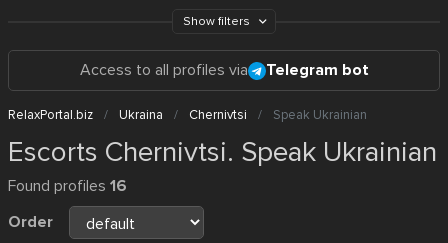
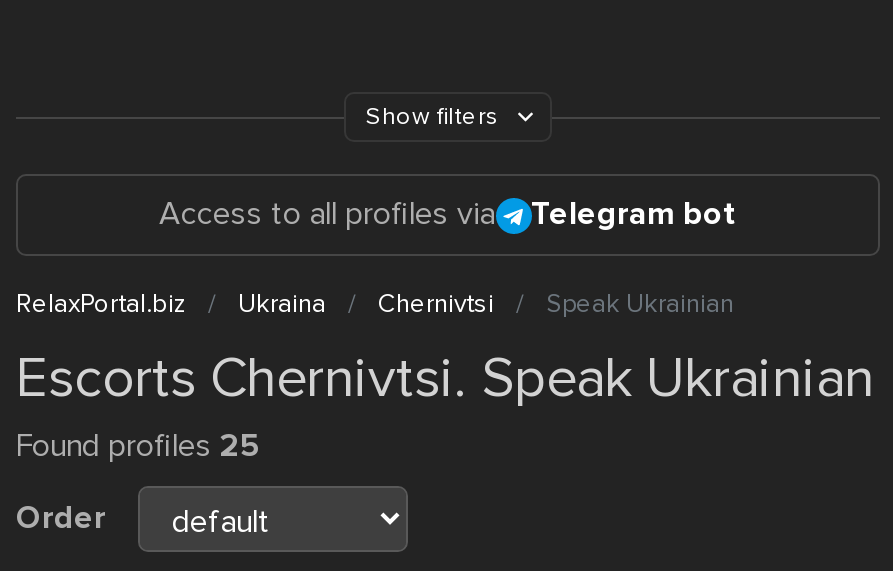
[8,176,127,196] Found profiles 16 -> [16,426,260,466] Found profiles 25

